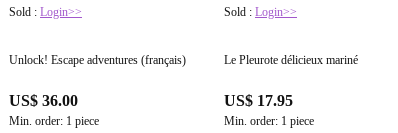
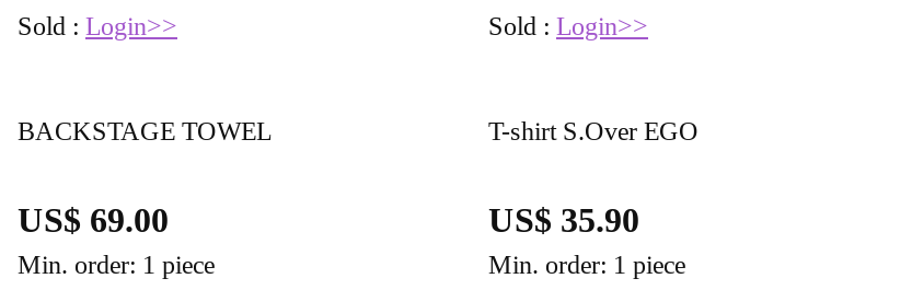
[9,52,186,66] Unlock! Escape adventures (français) -> [18,115,272,146] BACKSTAGE TOWEL
[224,52,358,66] Le Pleurote délicieux mariné -> [488,115,699,146] T-shirt S.Over EGO
[9,91,78,108] US$ 36.00 -> [18,200,169,237] US$ 69.00
[224,91,293,108] US$ 17.95 -> [488,200,639,237] US$ 35.90

